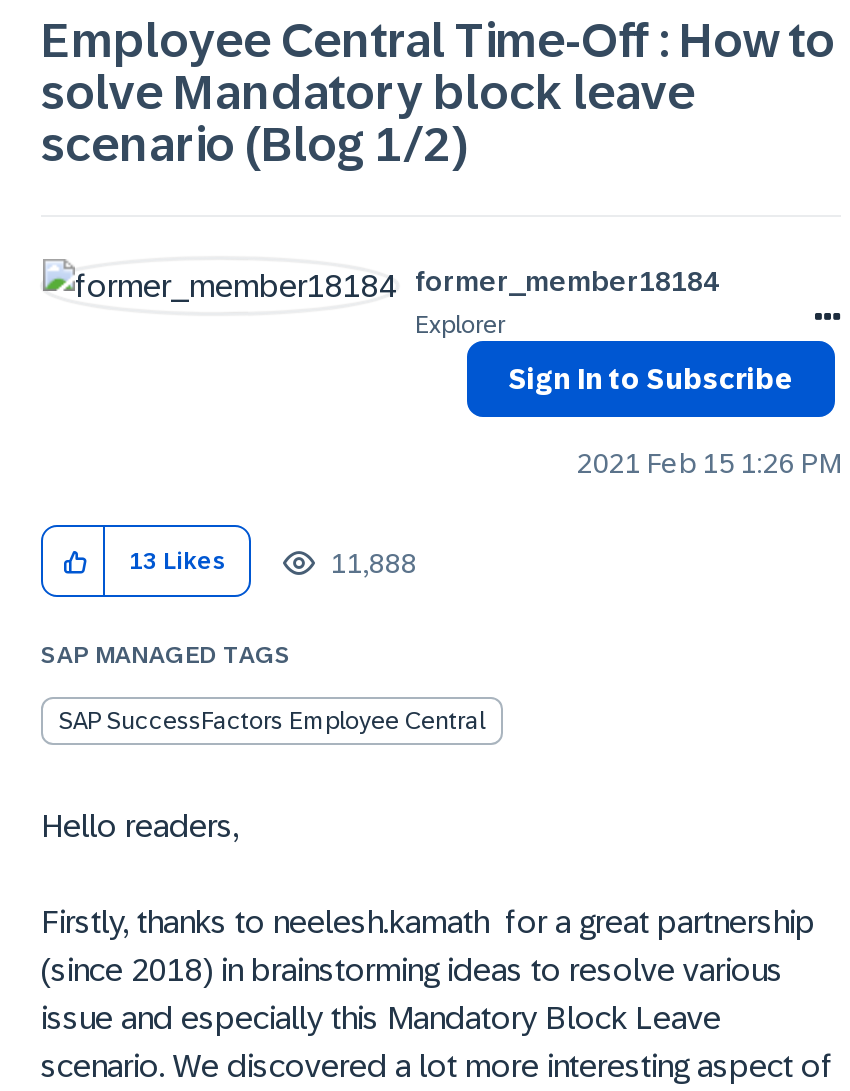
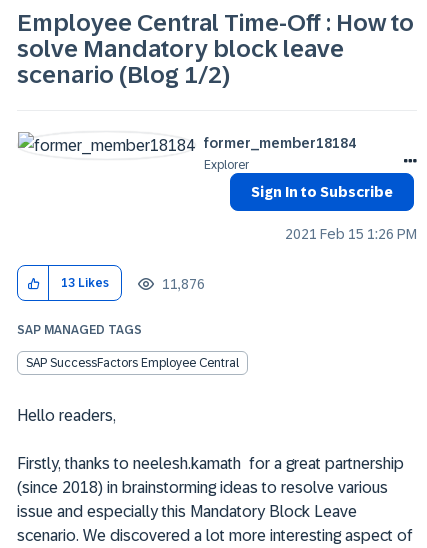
[331,547,417,579] 11,888 -> [162,276,205,292] 11,876

